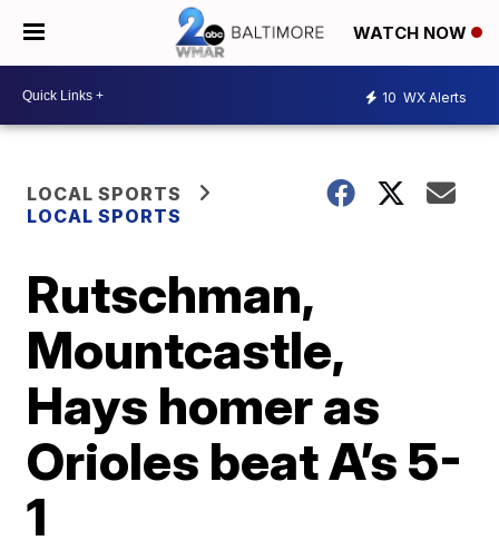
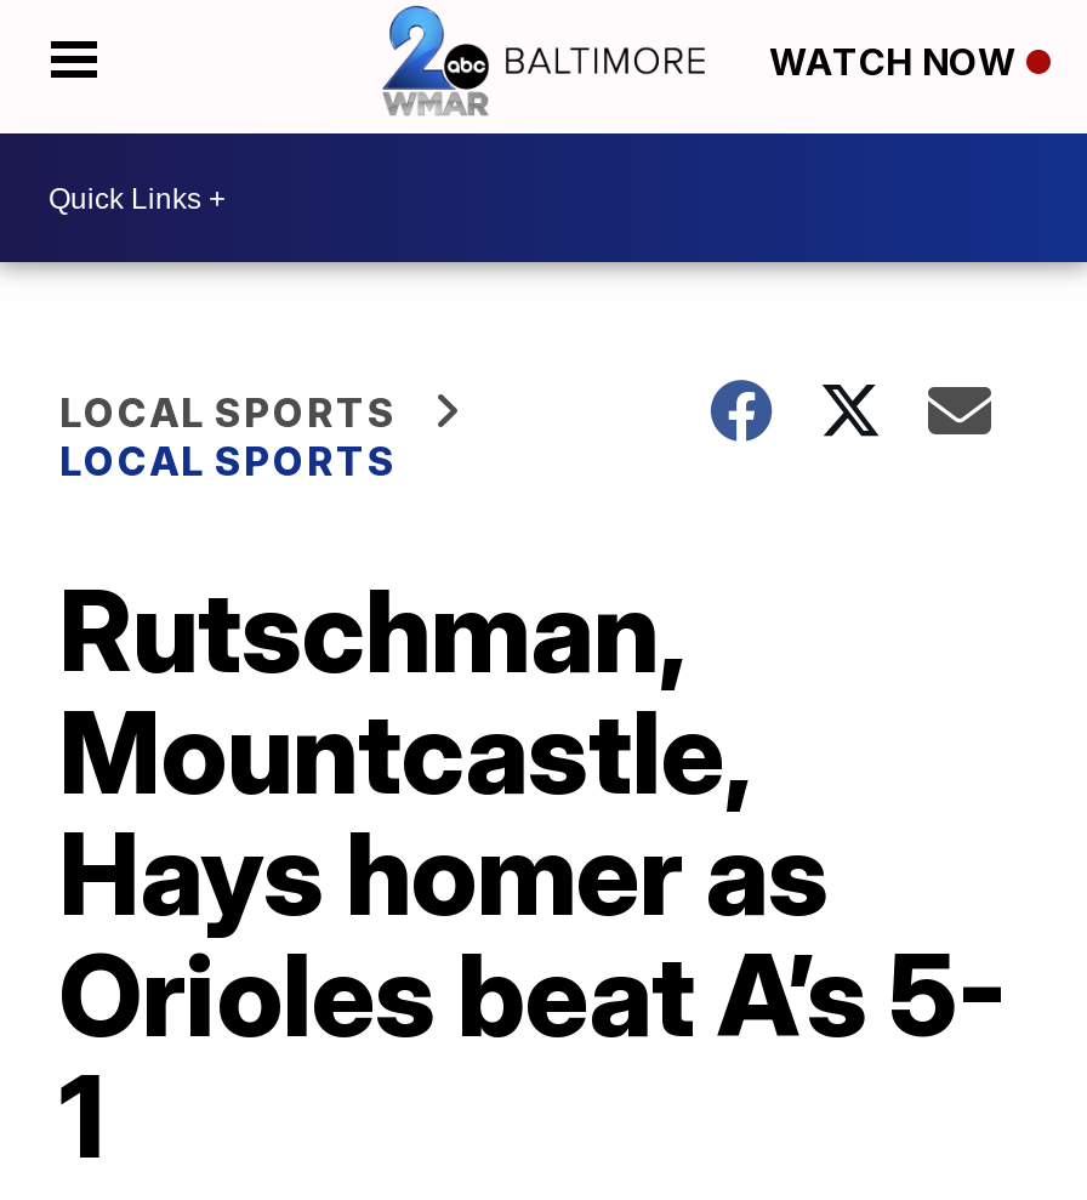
[382,89,467,105] 10 WX Alerts -> none

